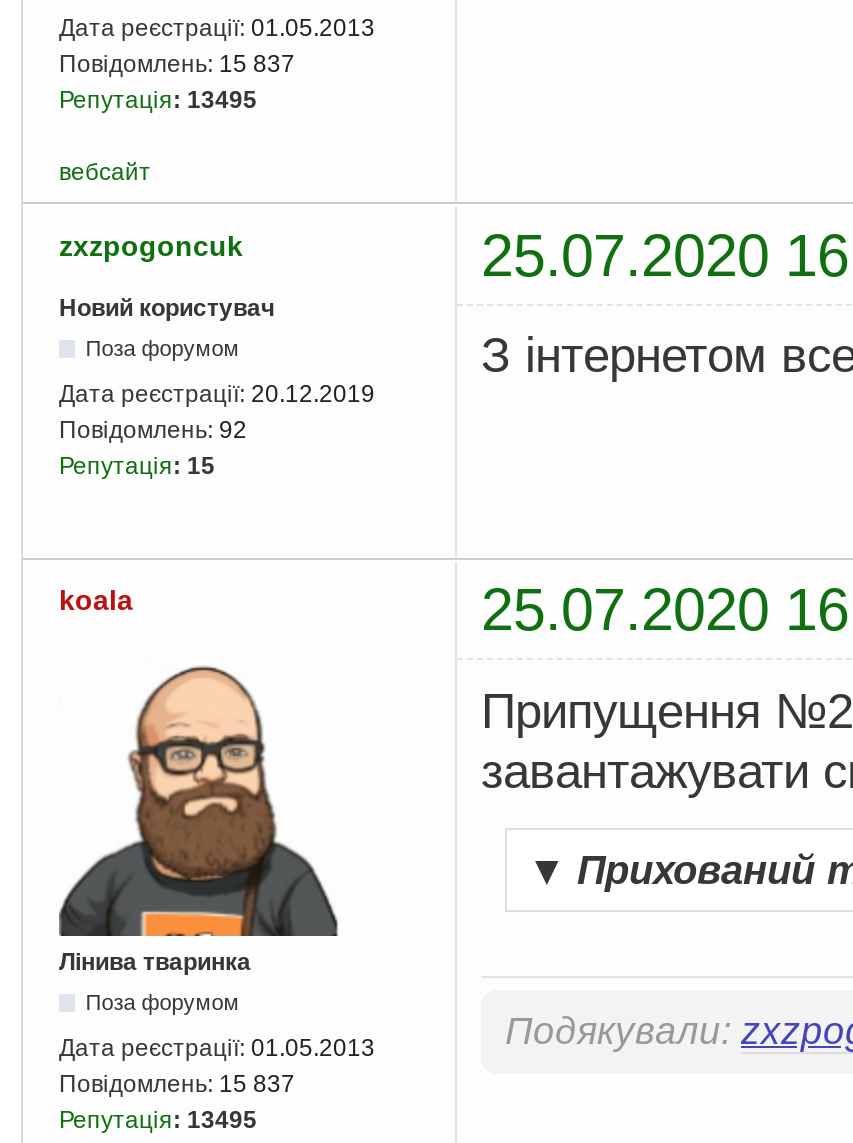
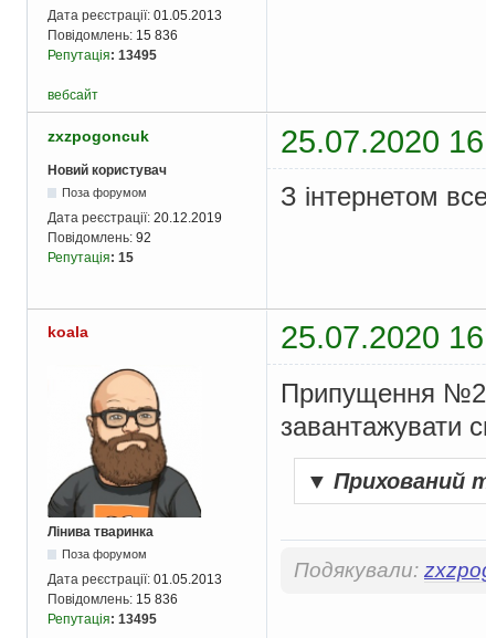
[59,51,295,79] Повідомлень: 15 837 -> [47,28,178,44] Повідомлень: 15 836
[59,1070,295,1098] Повідомлень: 15 837 -> [47,592,178,607] Повідомлень: 15 836

